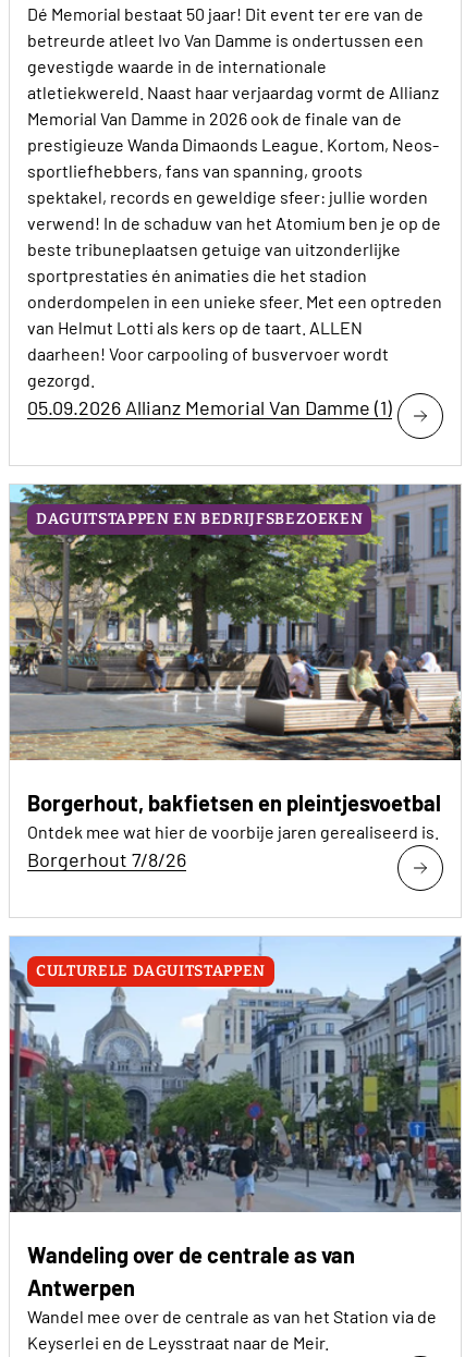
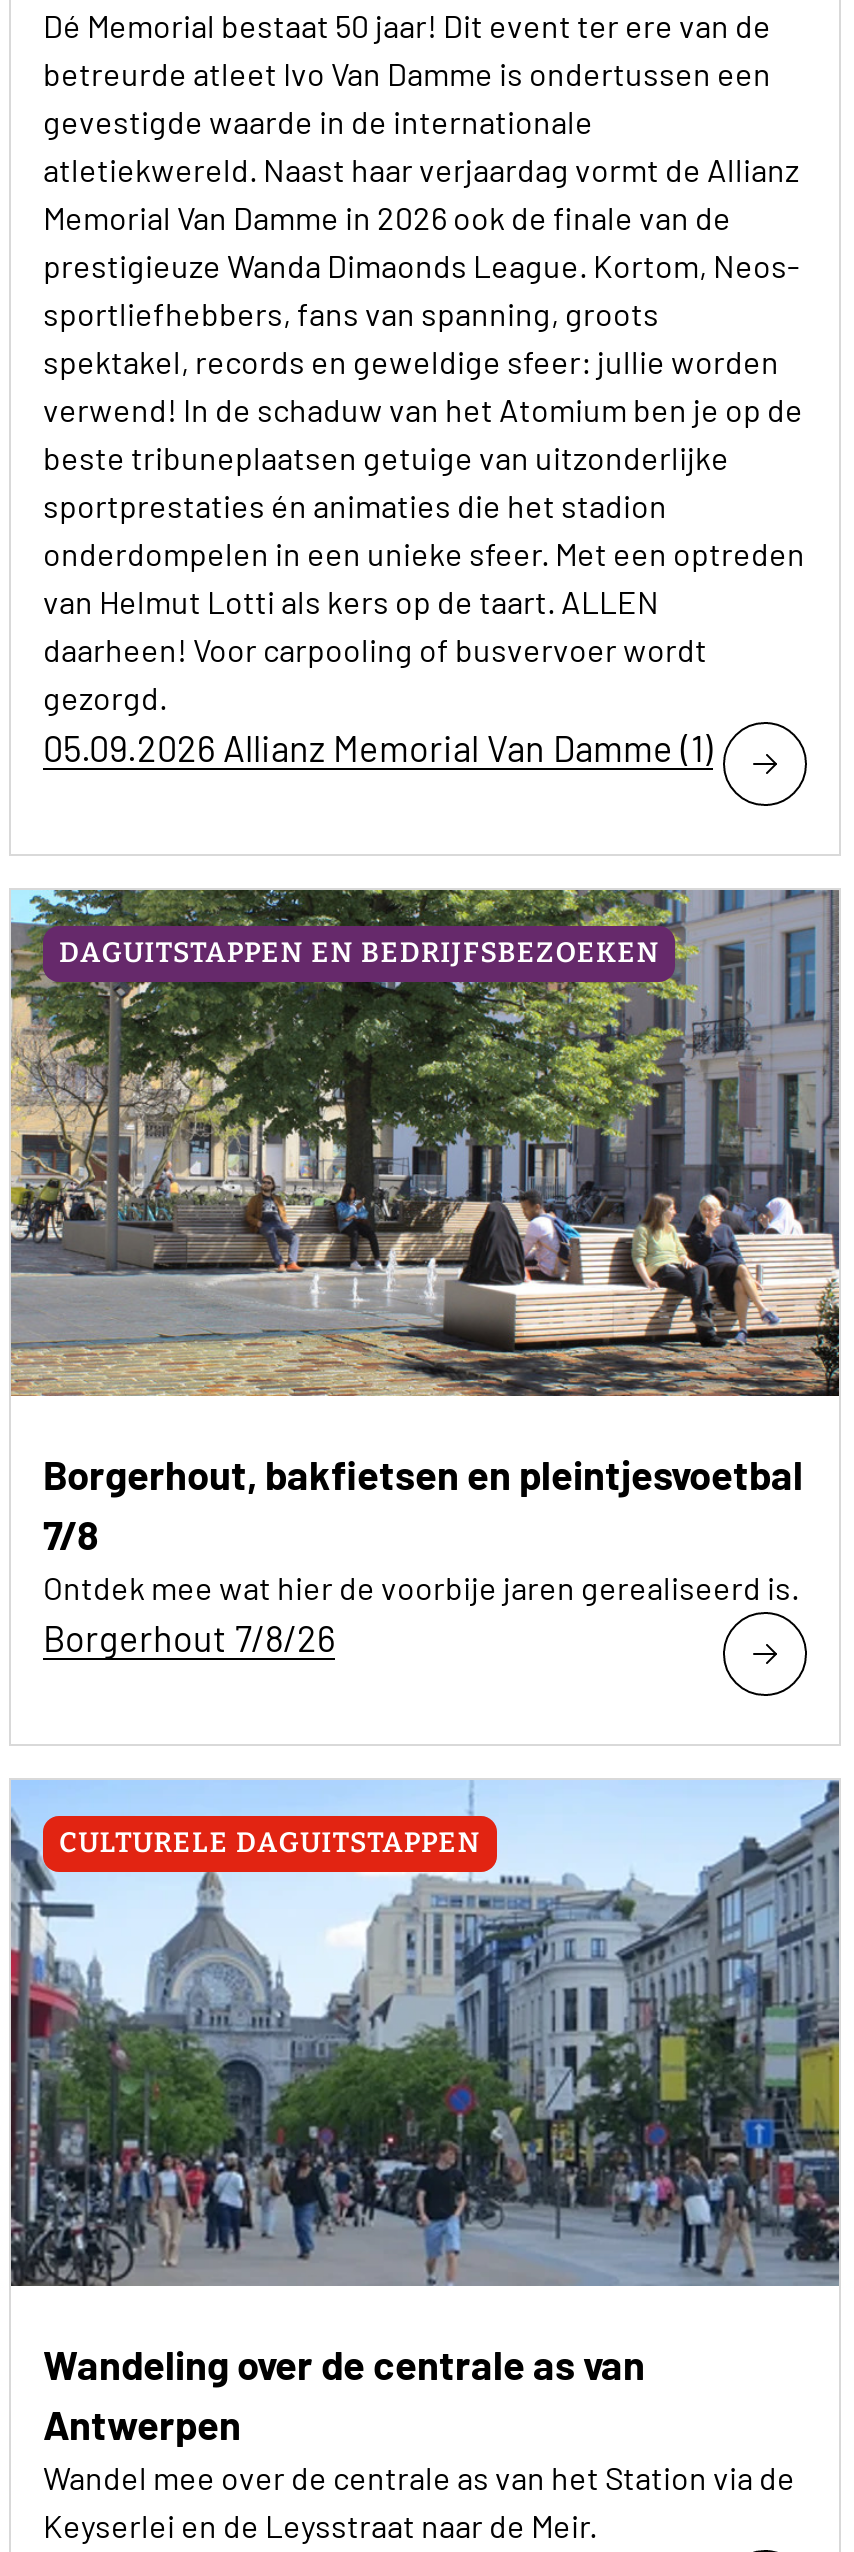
none -> [43,1510,99,1558] 7/8

